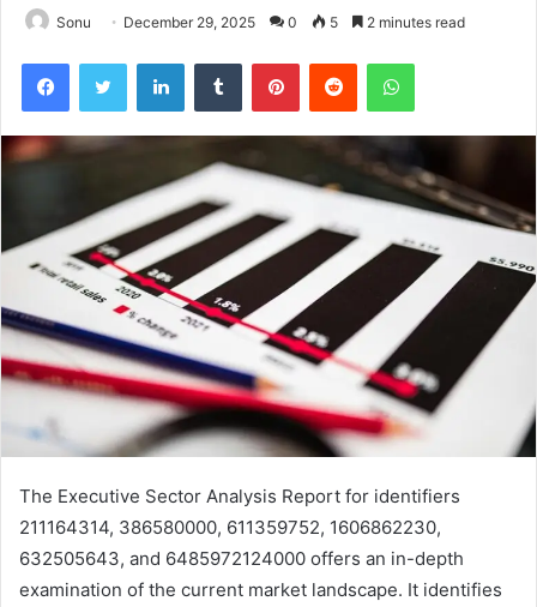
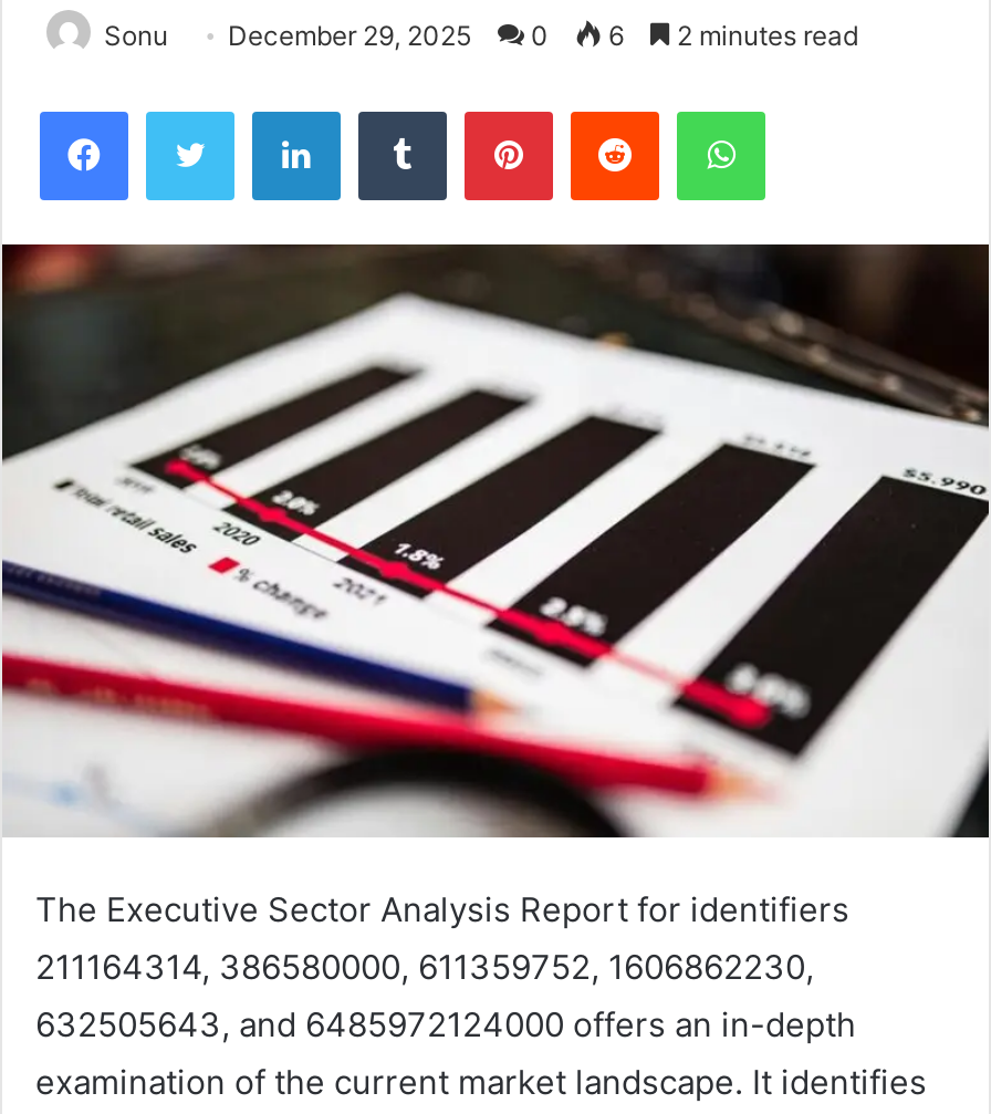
[56,13,465,31] Sonu December 29, 2025 0 5 2 minutes read -> [104,18,858,51] Sonu December 29, 2025 0 6 2 minutes read

